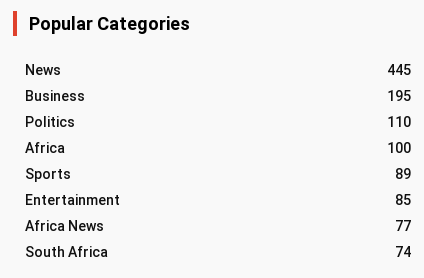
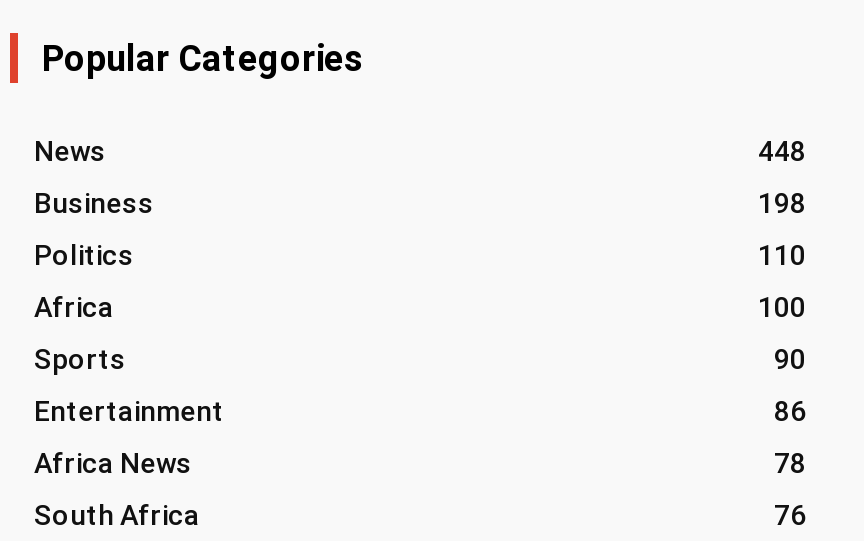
[387,62,411,78] 445 -> [758,135,806,167] 448
[387,88,411,104] 195 -> [758,187,806,219] 198
[395,166,411,182] 89 -> [774,343,806,375] 90
[395,192,411,208] 85 -> [774,395,806,427] 86
[395,218,411,234] 77 -> [774,447,806,479] 78
[395,244,411,260] 74 -> [774,499,806,531] 76

